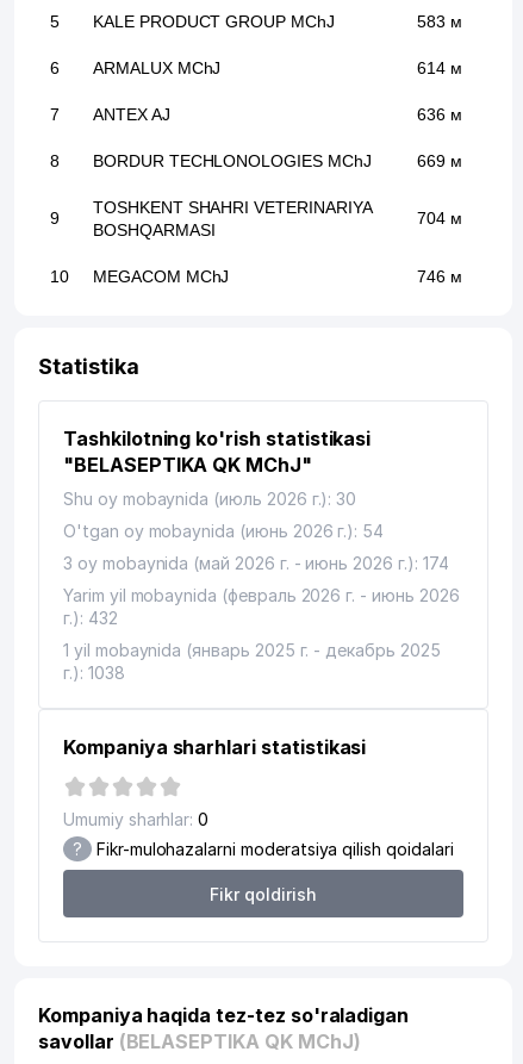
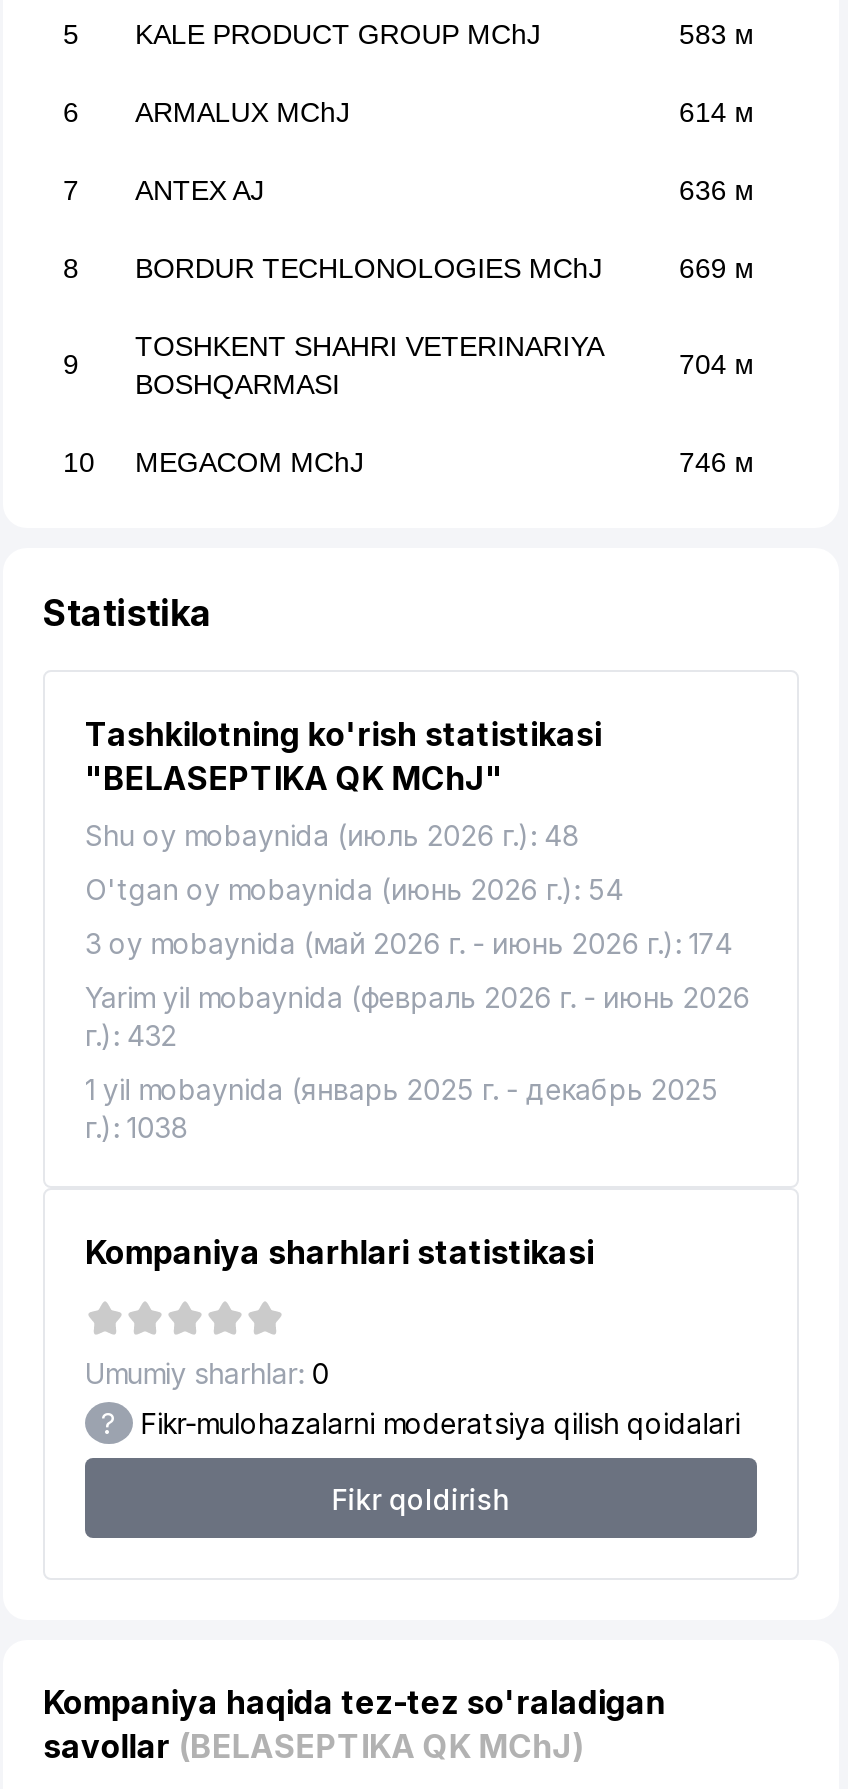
[63,489,356,509] Shu oy mobaynida (июль 2026 г.): 30 -> [85,818,579,852] Shu oy mobaynida (июль 2026 г.): 48

